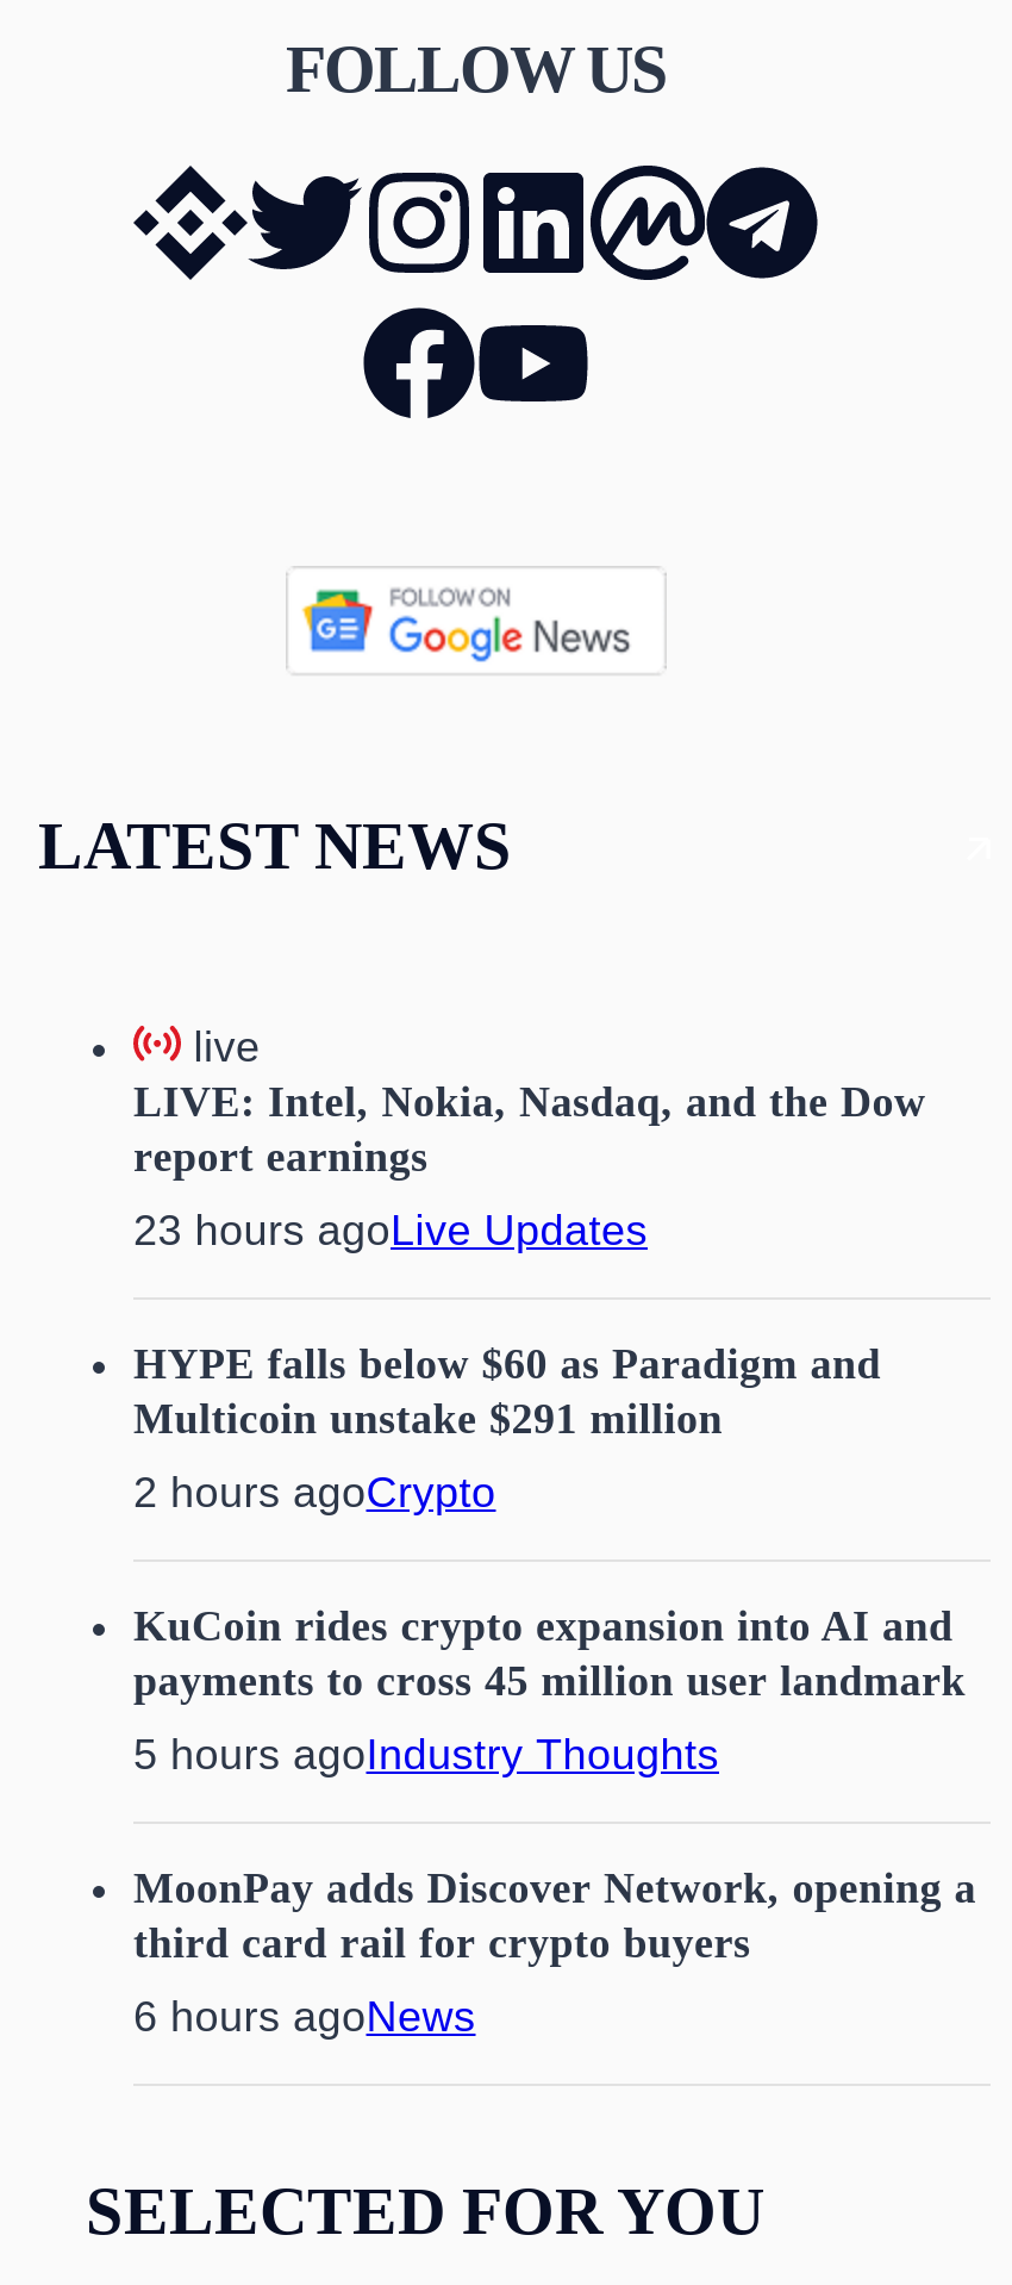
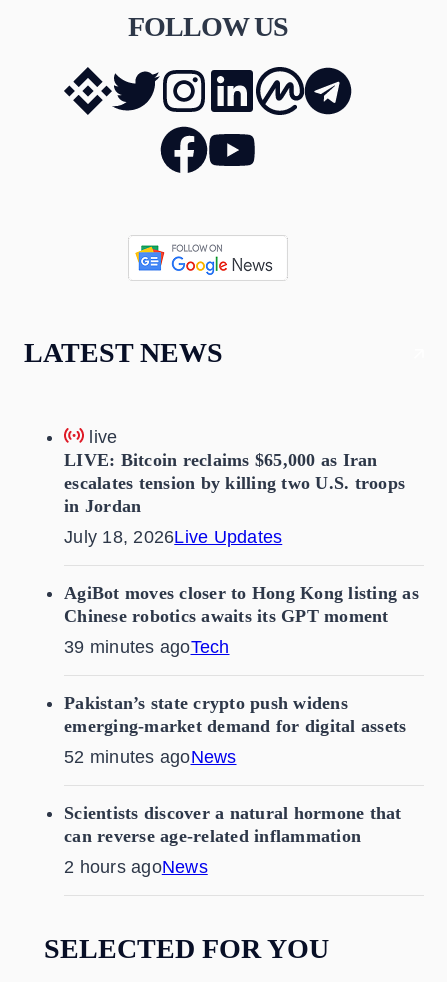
[133,1078,926,1181] LIVE: Intel, Nokia, Nasdaq, and the Dow | report earnings -> [64,450,405,516] LIVE: Bitcoin reclaims $65,000 as Iran | escalates tension by killing two U.S. troops | in Jordan
[133,1207,648,1254] 23 hours agoLive Updates -> [64,527,282,547] July 18, 2026Live Updates
[133,1340,881,1443] HYPE falls below $60 as Paradigm and | Multicoin unstake $291 million -> [64,583,419,626] AgiBot moves closer to Hong Kong listing as | Chinese robotics awaits its GPT moment
[133,1469,496,1517] 2 hours agoCrypto -> [64,637,229,657] 39 minutes agoTech
[133,1602,966,1705] KuCoin rides crypto expansion into AI and | payments to cross 45 million user landmark -> [64,693,406,736] Pakistan’s state crypto push widens | emerging-market demand for digital assets
[133,1731,719,1779] 5 hours agoIndustry Thoughts -> [64,747,236,767] 52 minutes agoNews
[133,1864,976,1967] MoonPay adds Discover Network, opening a | third card rail for crypto buyers -> [64,803,401,846] Scientists discover a natural hormone that | can reverse age-related inflammation
[133,1993,476,2041] 6 hours agoNews -> [64,857,208,877] 2 hours agoNews

